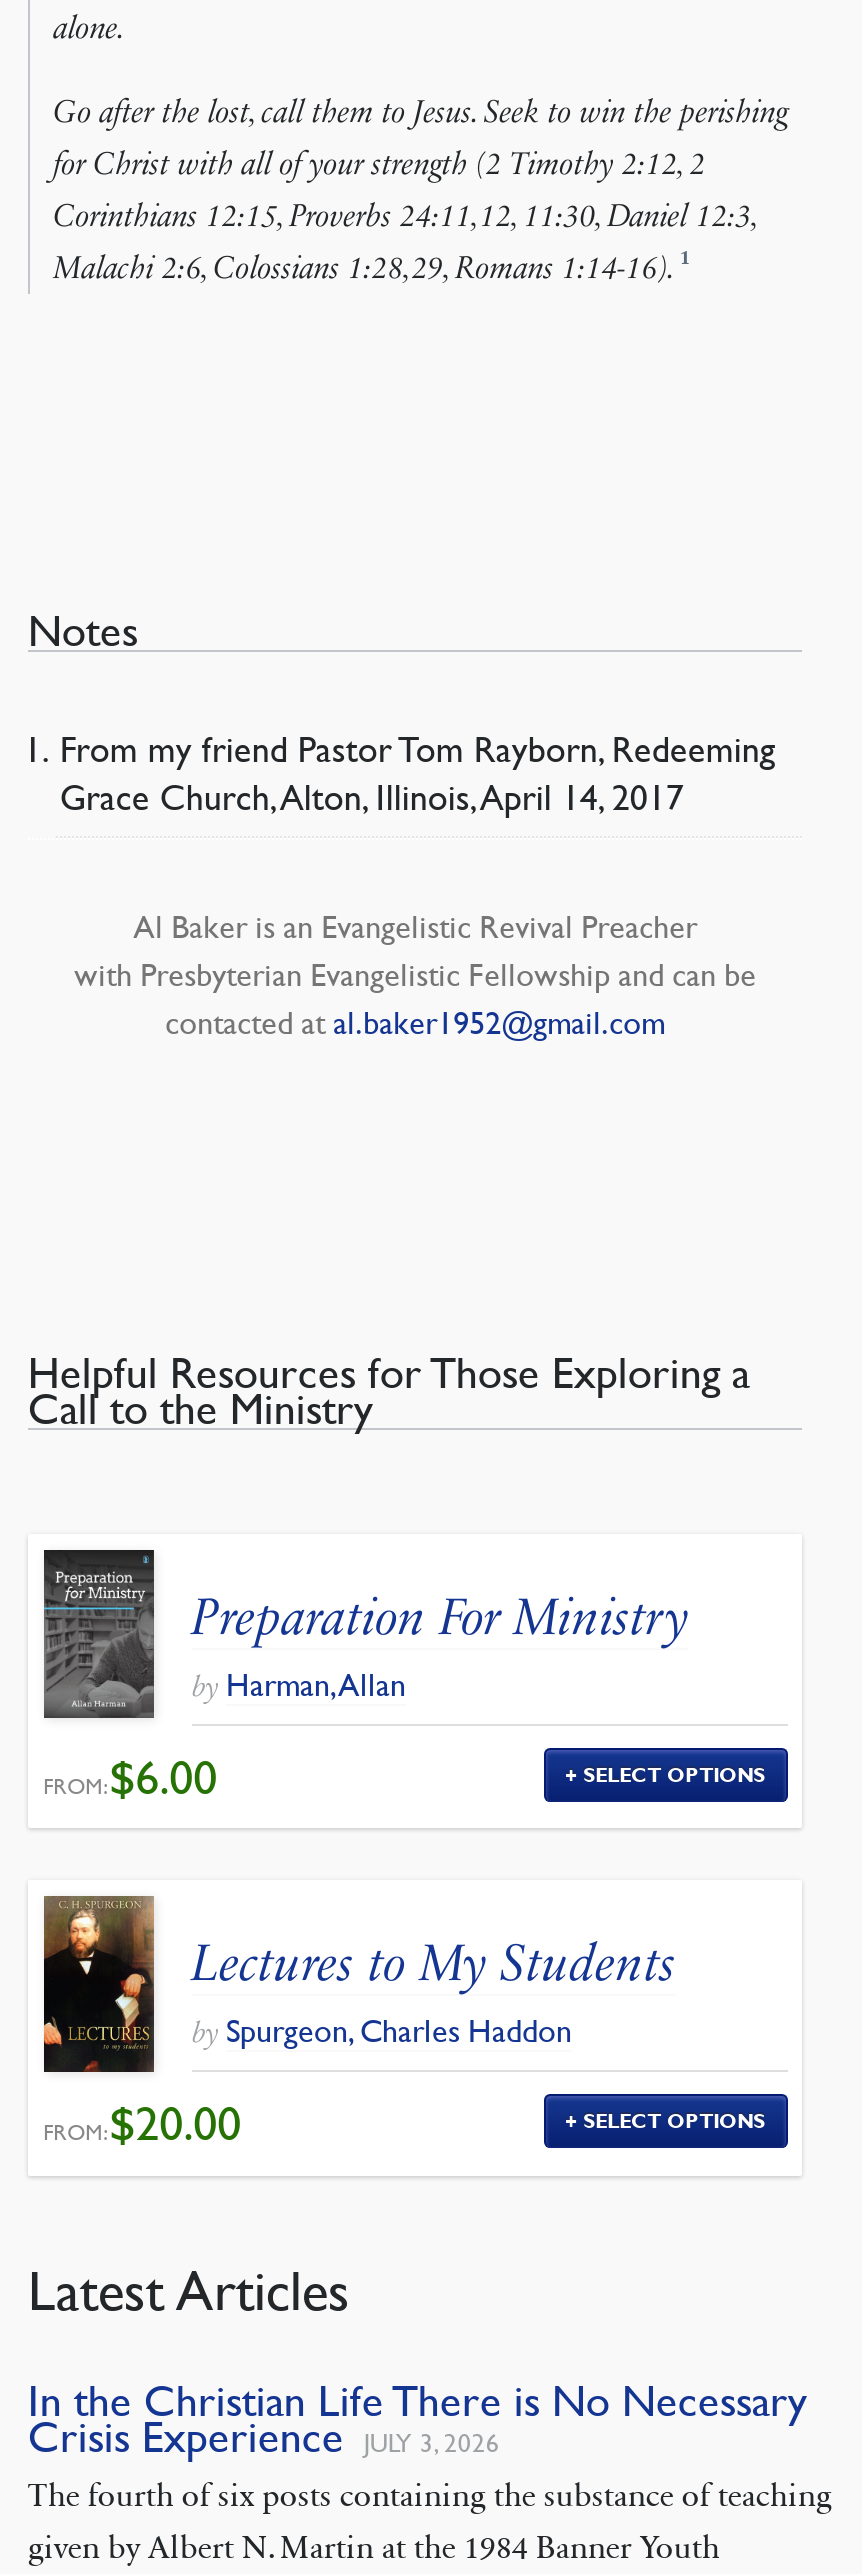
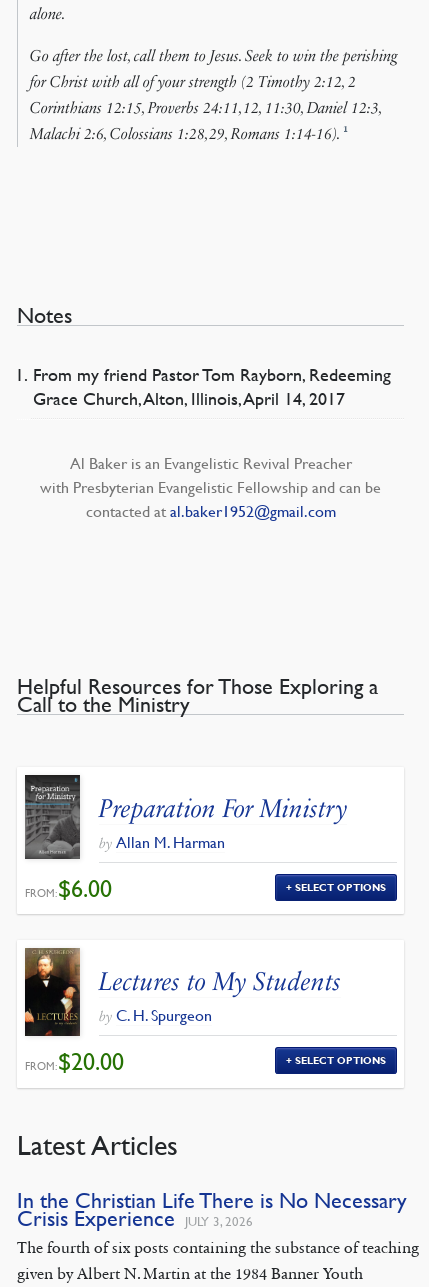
[192,1663,406,1703] by Harman, Allan -> [99,832,225,852] by Allan M. Harman
[192,2010,572,2050] by Spurgeon, Charles Haddon -> [99,1005,212,1025] by C. H. Spurgeon

